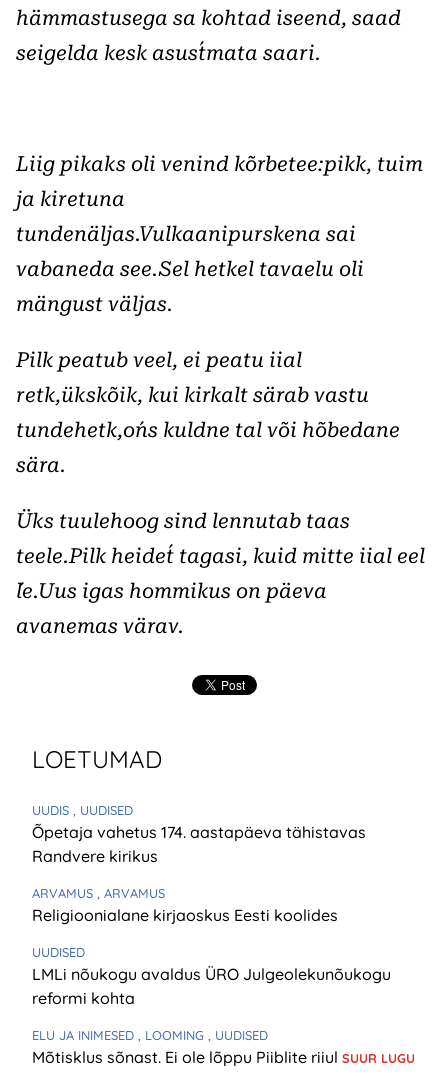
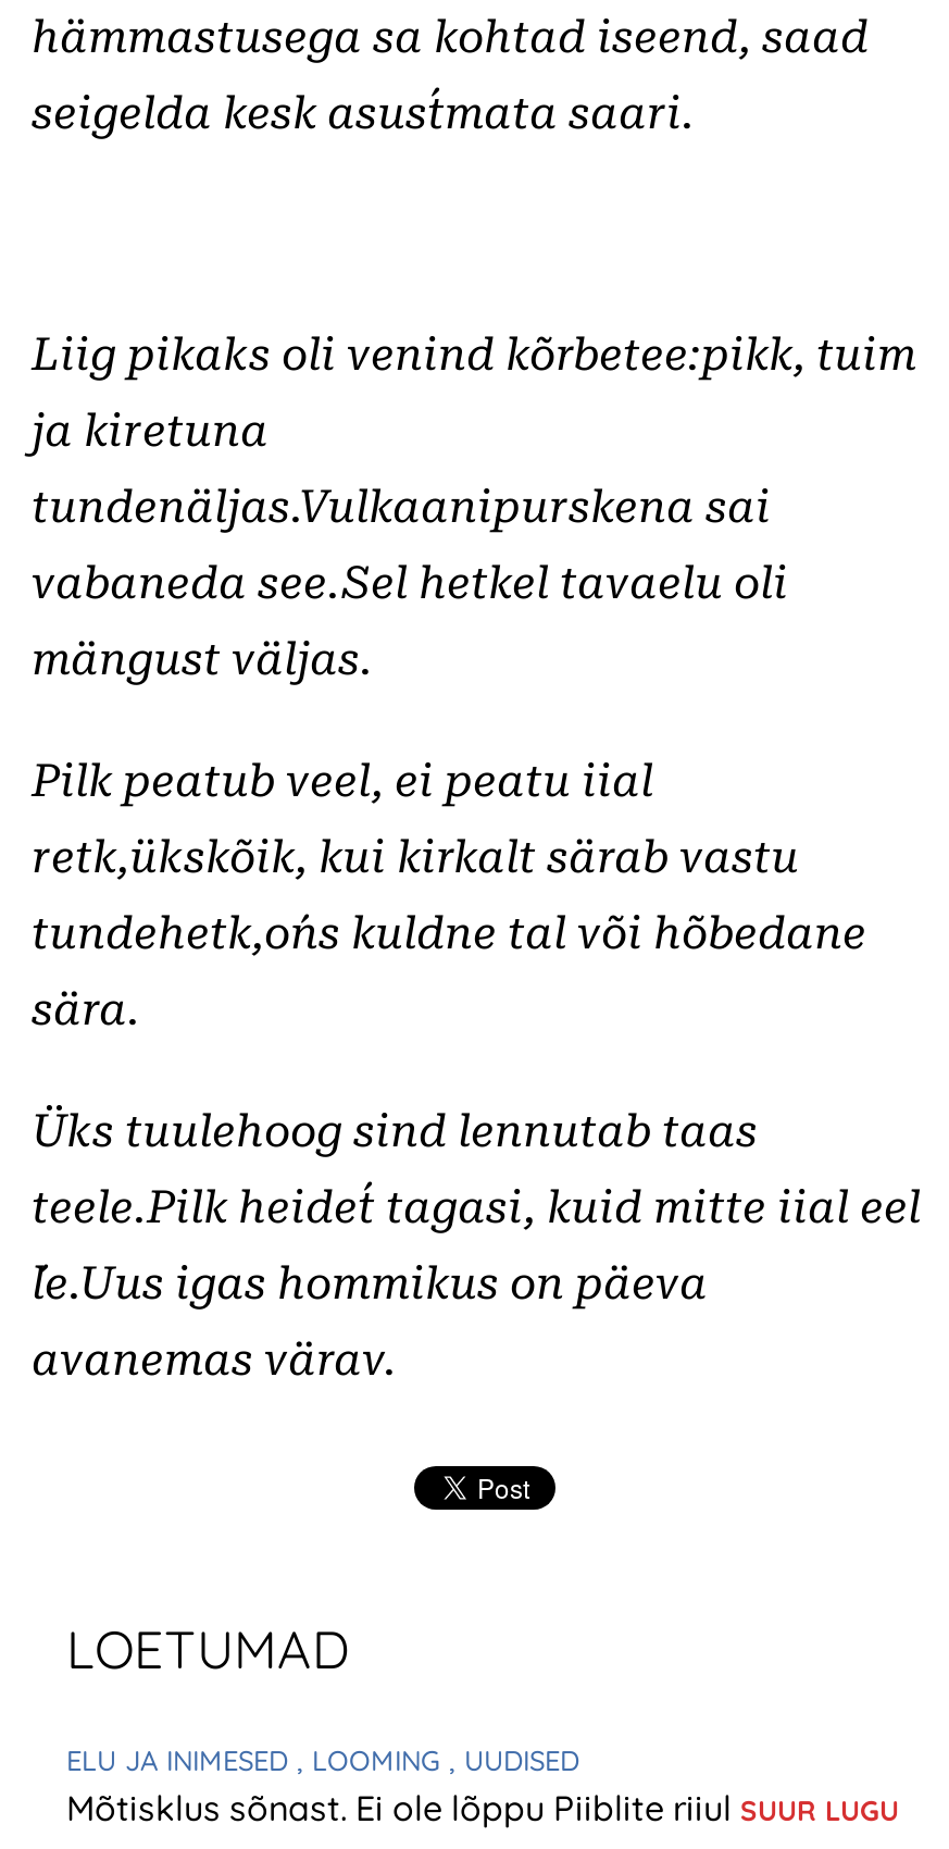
[32,802,391,1008] UUDIS, UUDISED | Õpetaja vahetus 174. aastapäeva tähistavas | Randvere kirikus | ARVAMUS, ARVAMUS | Religioonialane kirjaoskus Eesti koolides | UUDISED | LMLi nõukogu avaldus ÜRO Julgeolekunõukogu | reformi kohta -> none

